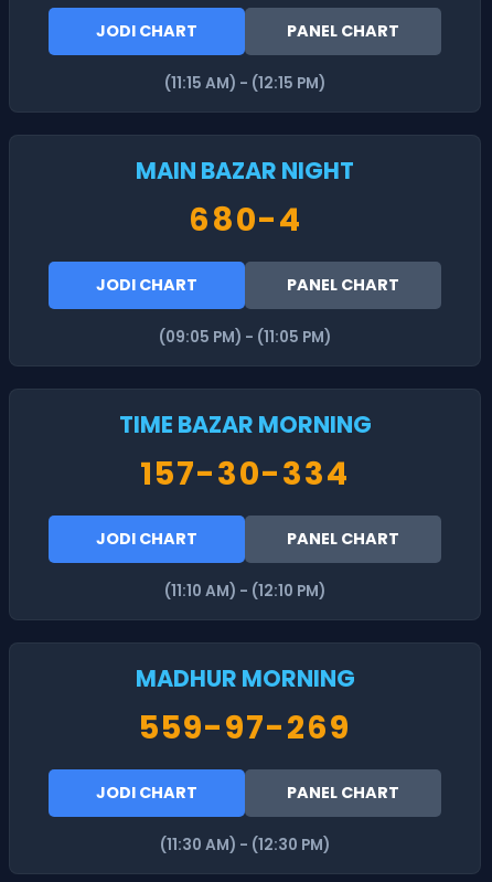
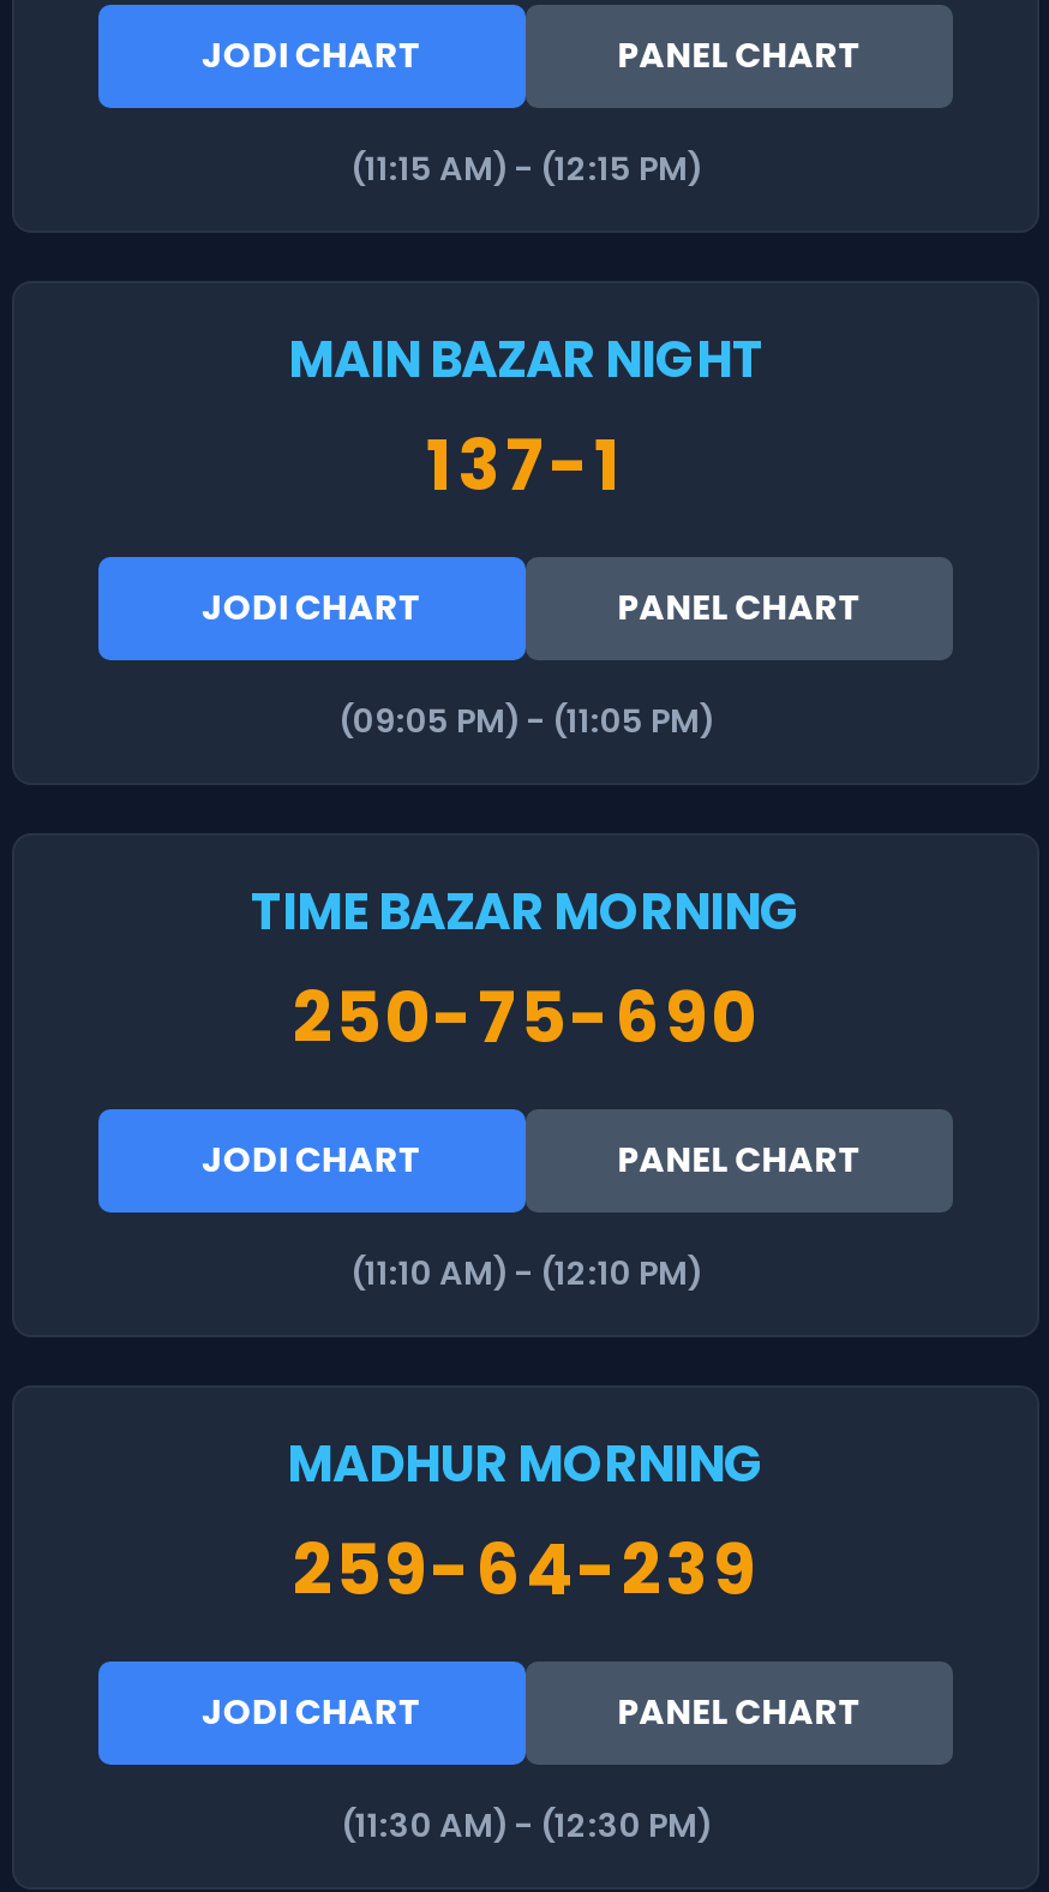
[188,197,302,242] 680-4 -> [426,418,625,514] 137-1
[140,451,350,496] 157-30-334 -> [293,970,759,1066] 250-75-690
[139,705,351,749] 559-97-269 -> [293,1522,759,1618] 259-64-239

